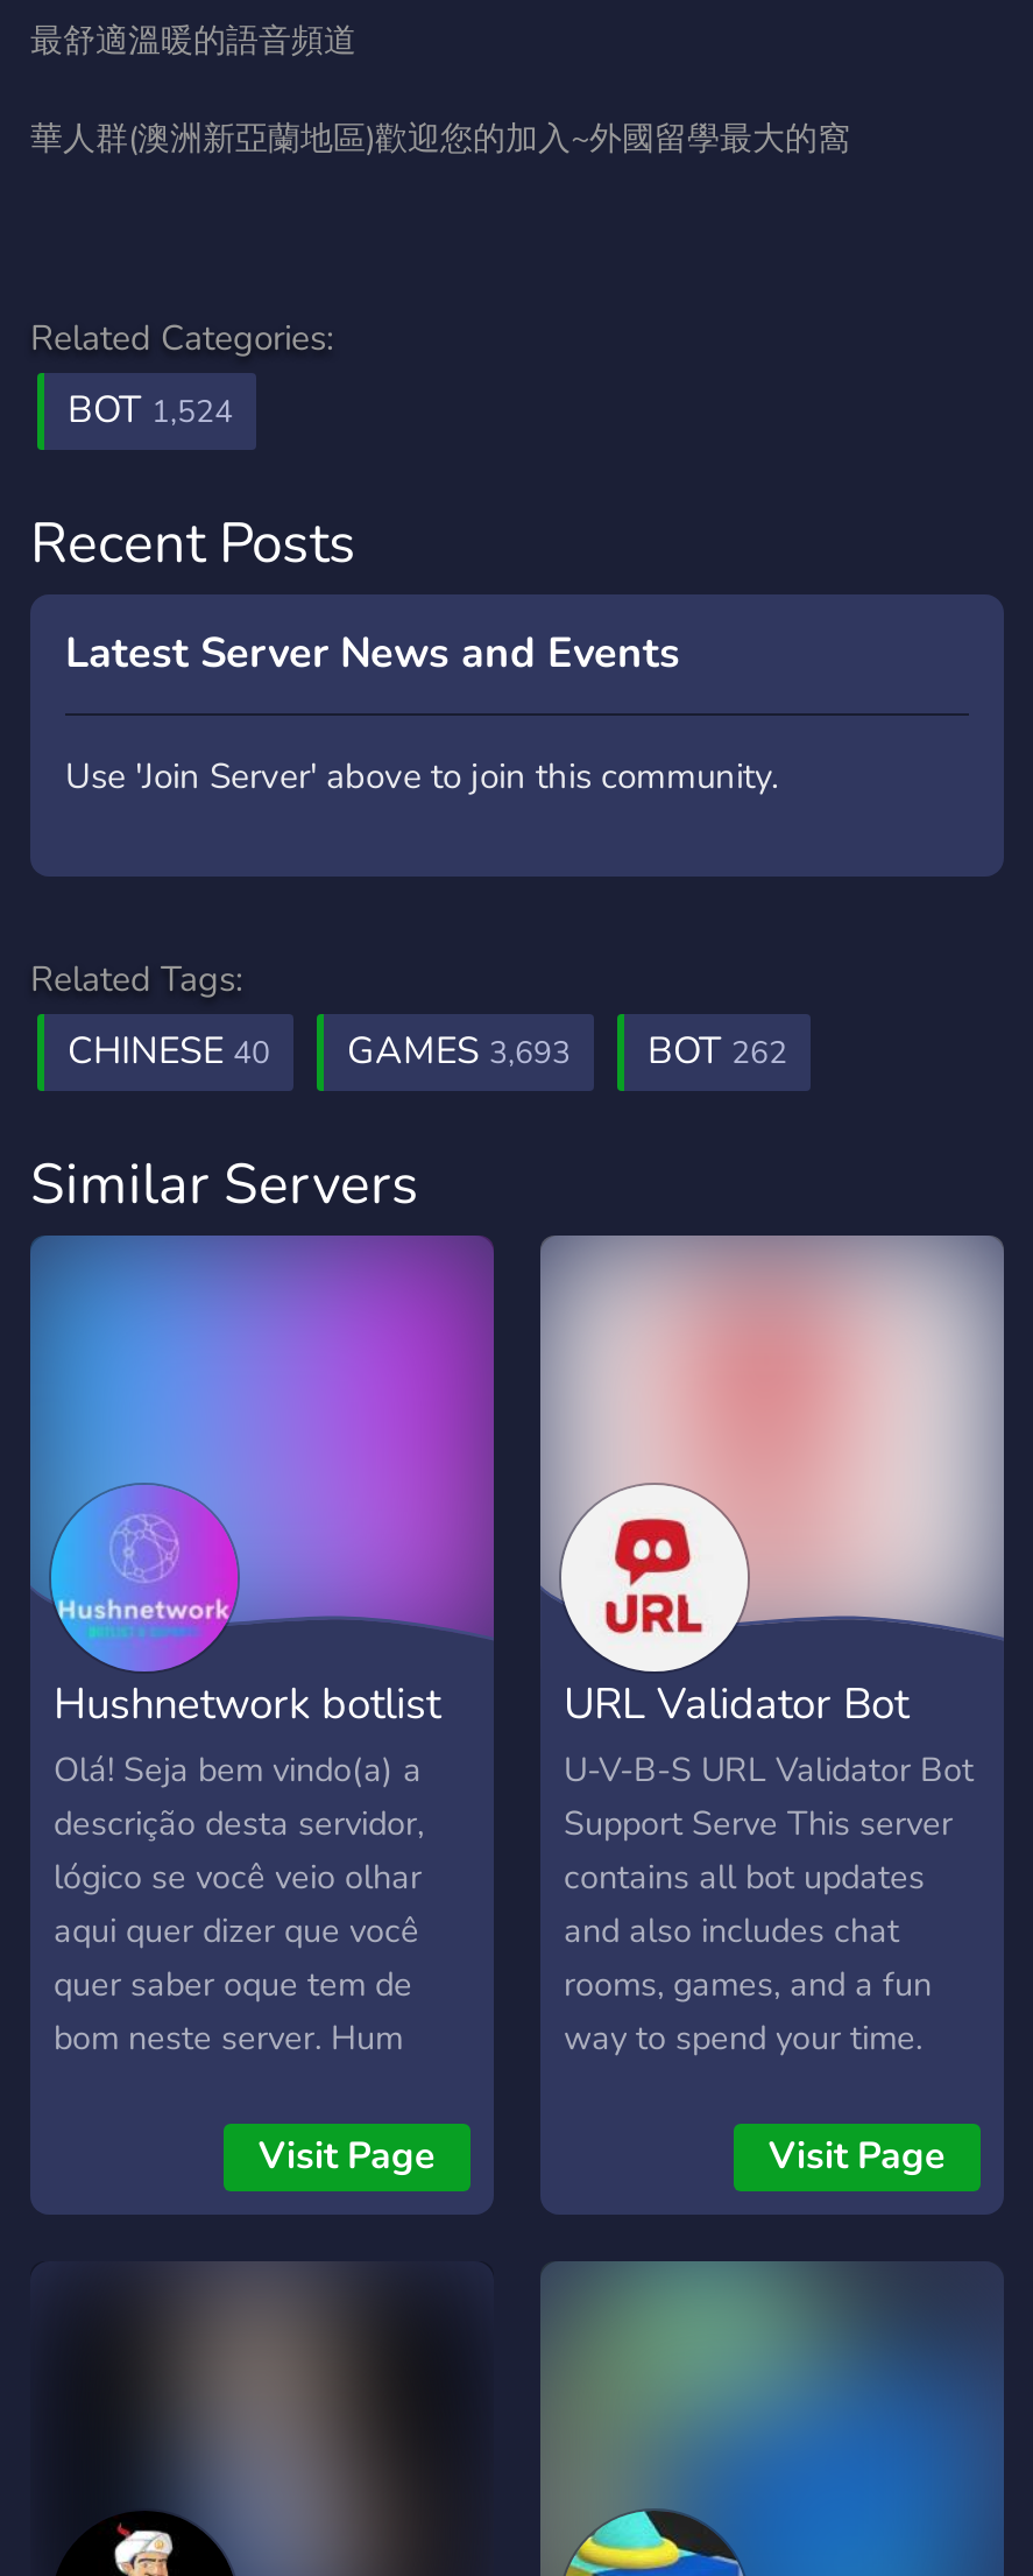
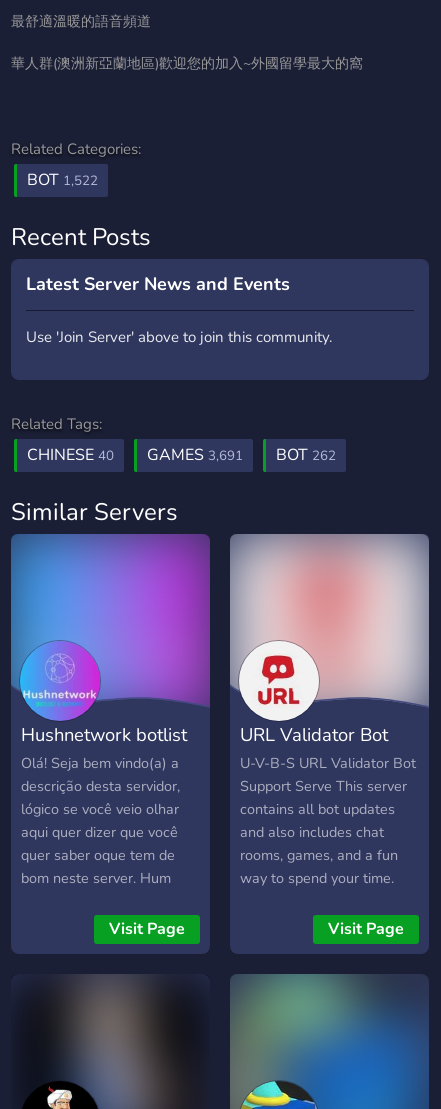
[68,385,233,436] BOT 1,524 -> [27,169,98,191] BOT 1,522
[68,1026,787,1077] CHINESE 40 GAMES 3,693 BOT 262 -> [27,444,336,466] CHINESE 40 GAMES 3,691 BOT 262

